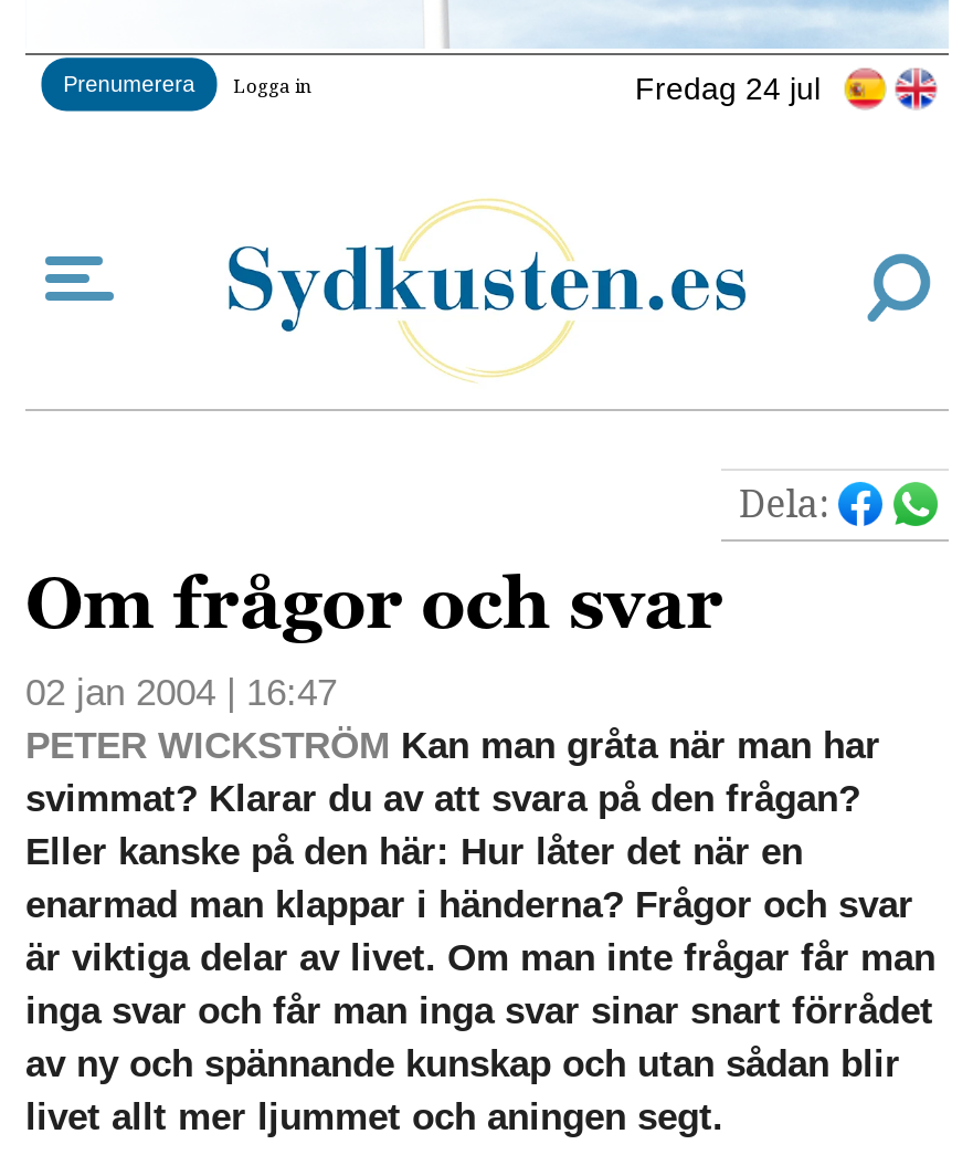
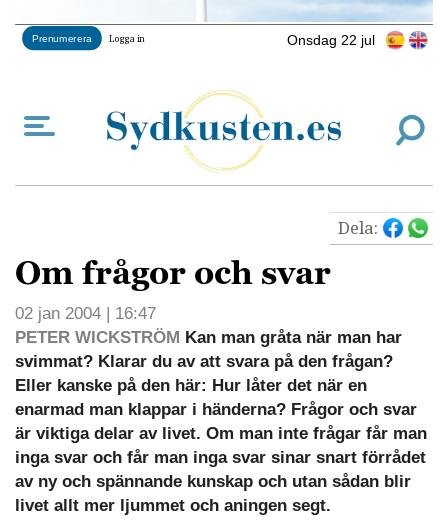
[635,70,821,105] Fredag 24 jul -> [287,31,375,47] Onsdag 22 jul

